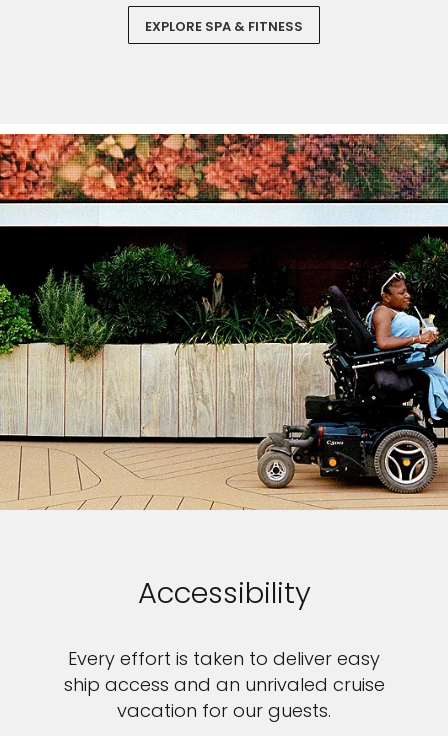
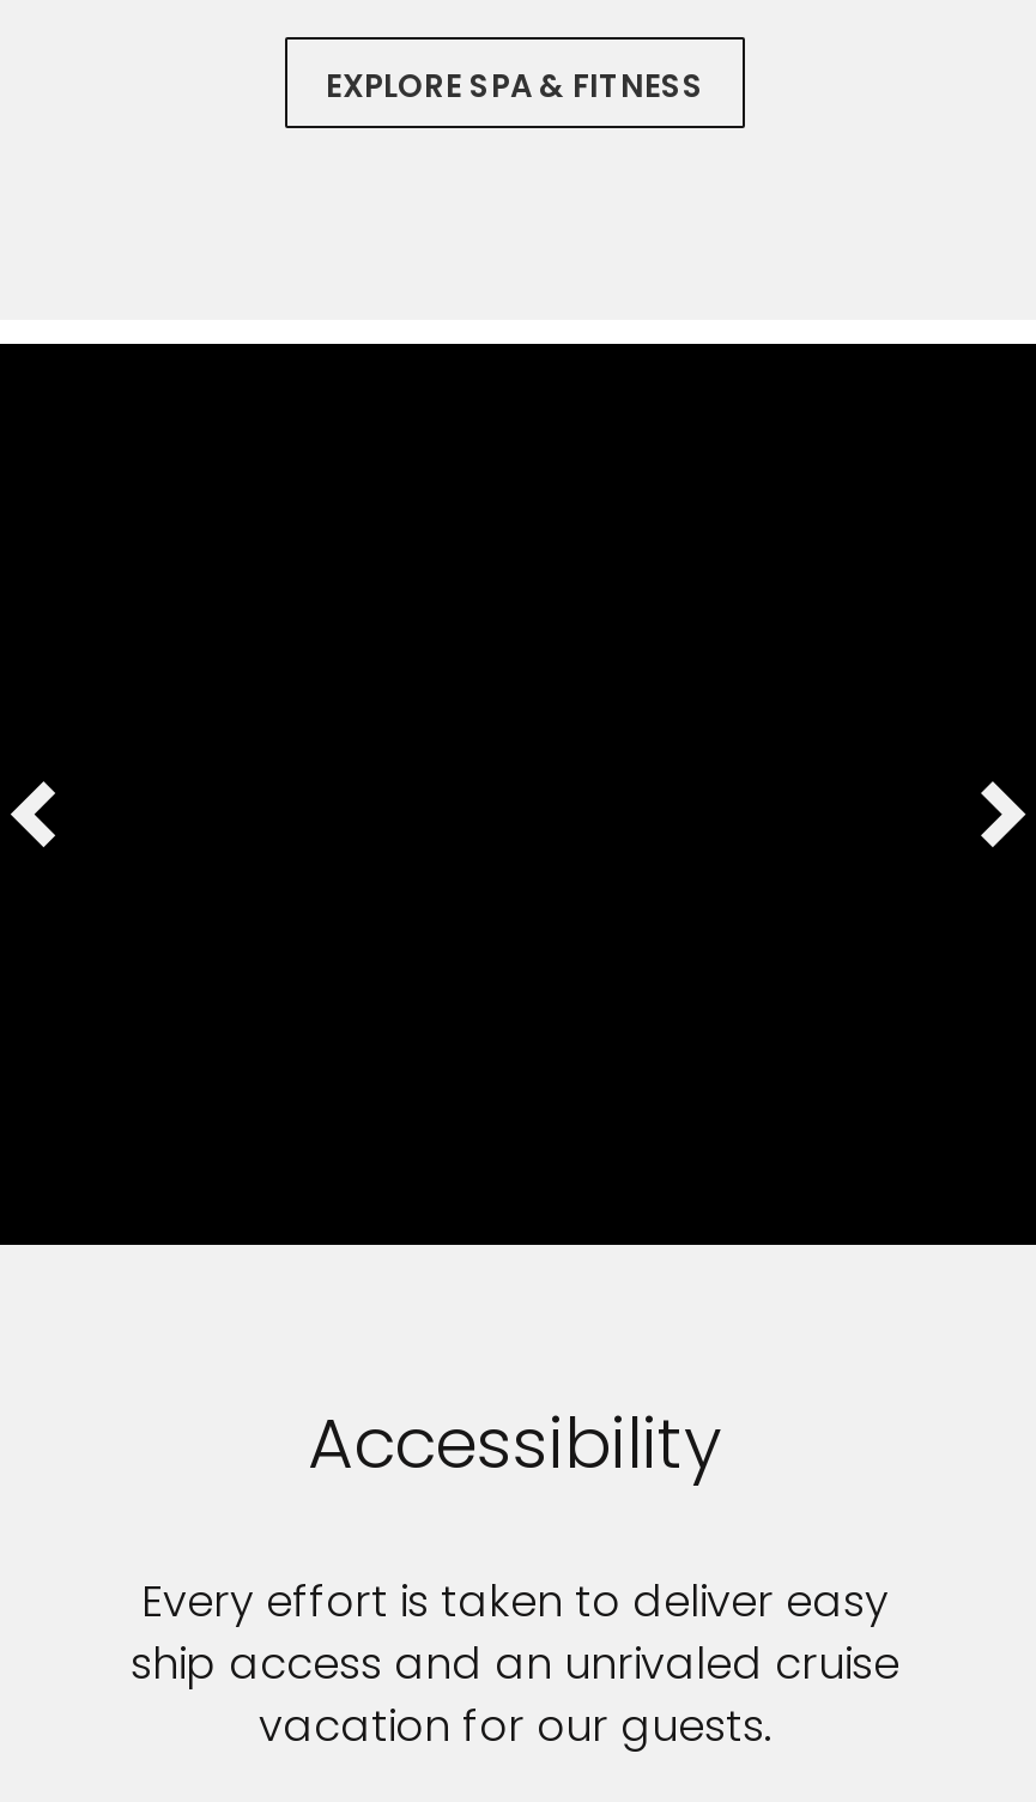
[3,133,445,228] [image] -> none
[3,235,445,510] [image] -> none

